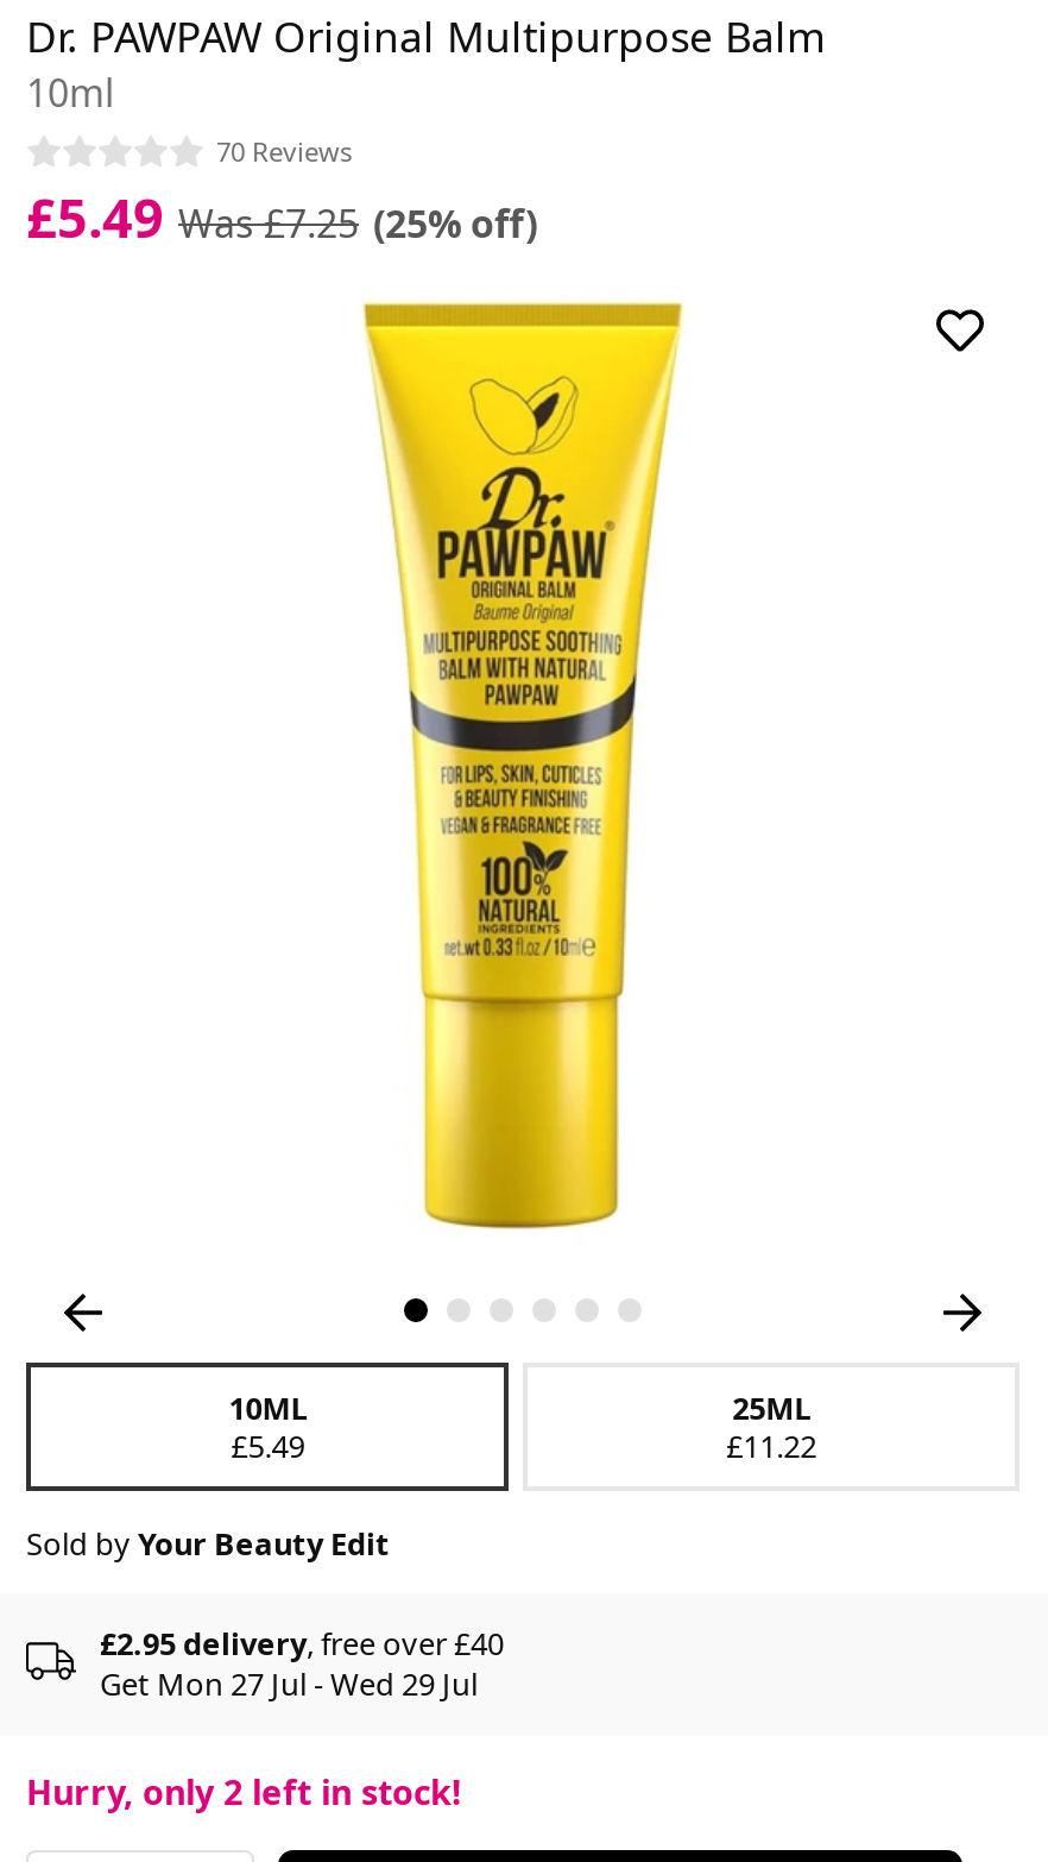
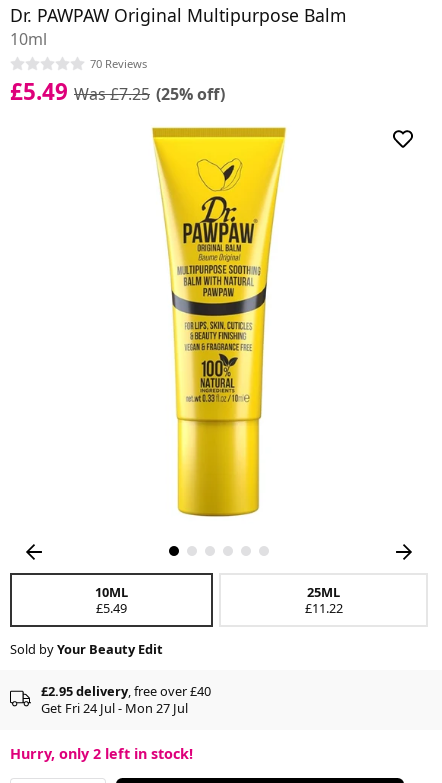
[100,1662,478,1705] Get Mon 27 Jul - Wed 29 Jul -> [41,699,188,717] Get Fri 24 Jul - Mon 27 Jul

